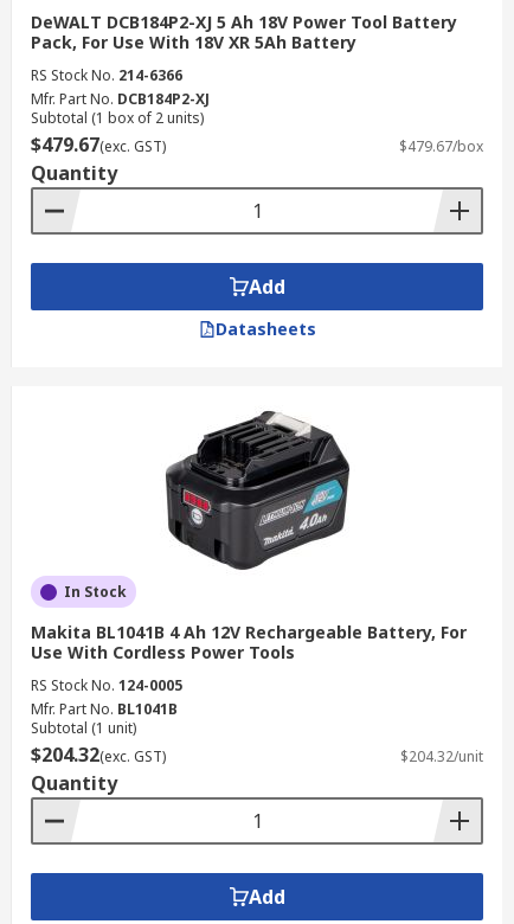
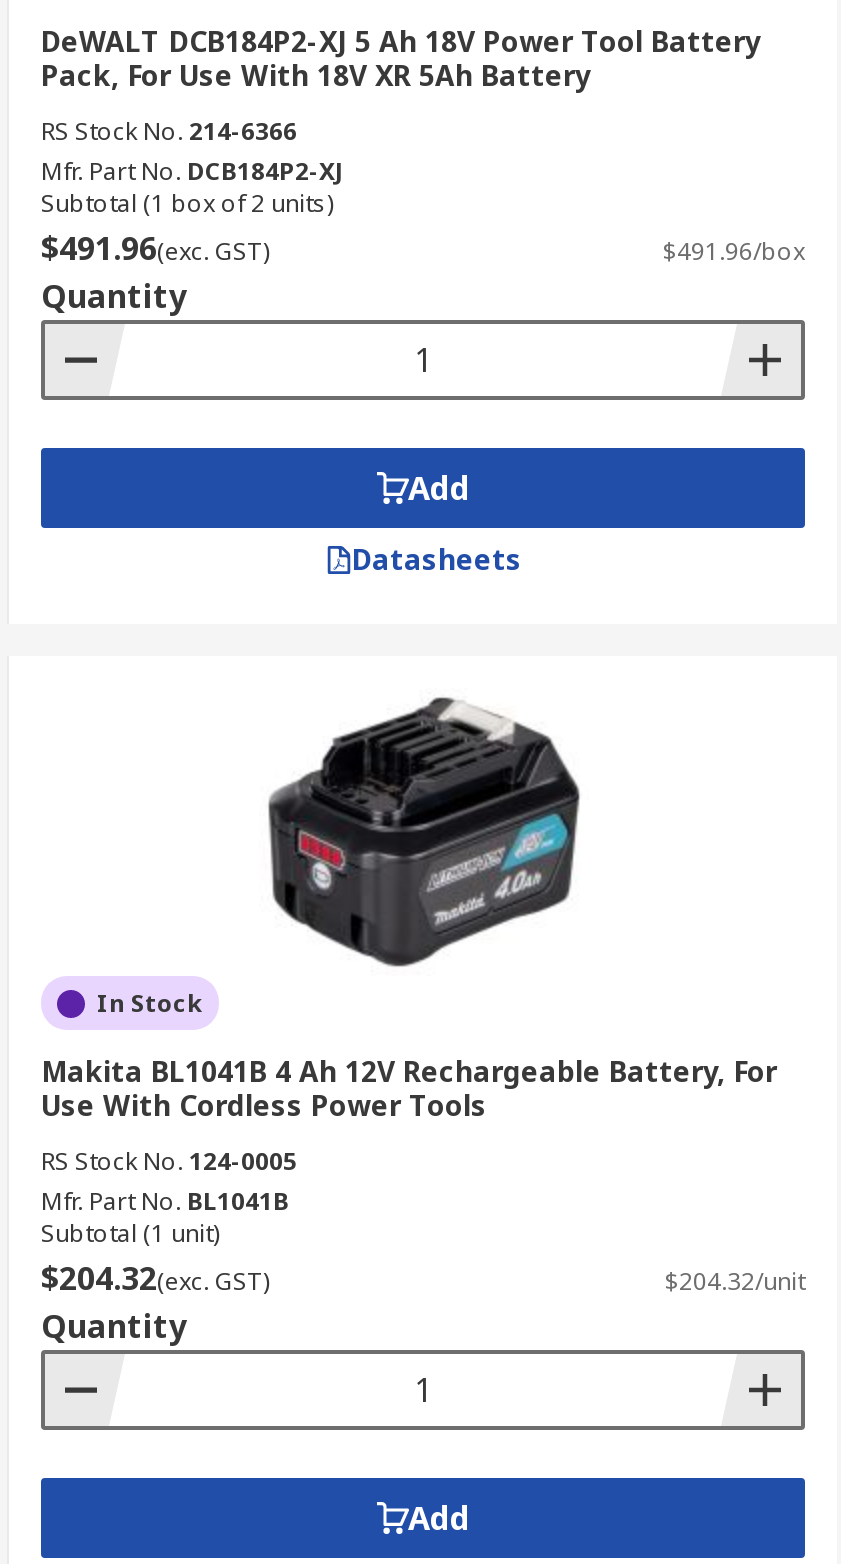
[31,131,483,158] $479.67(exc. GST) | $479.67/box -> [41,226,805,270] $491.96(exc. GST) | $491.96/box

